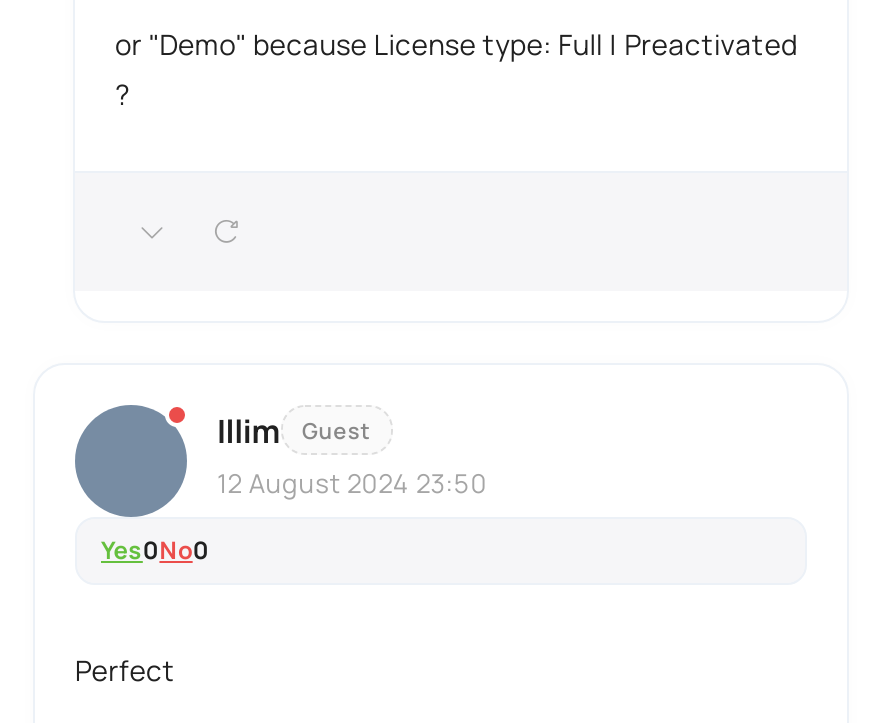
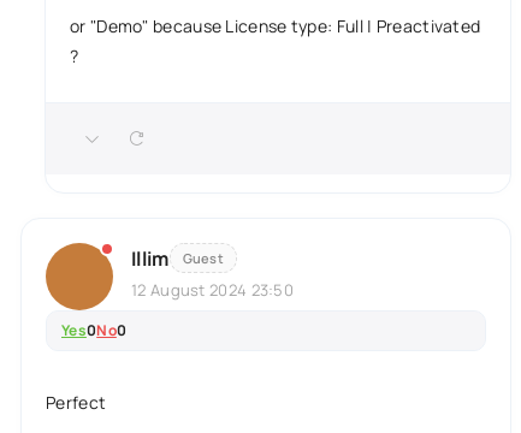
[73,403,189,519] [image] -> [45,242,114,312] [image]

